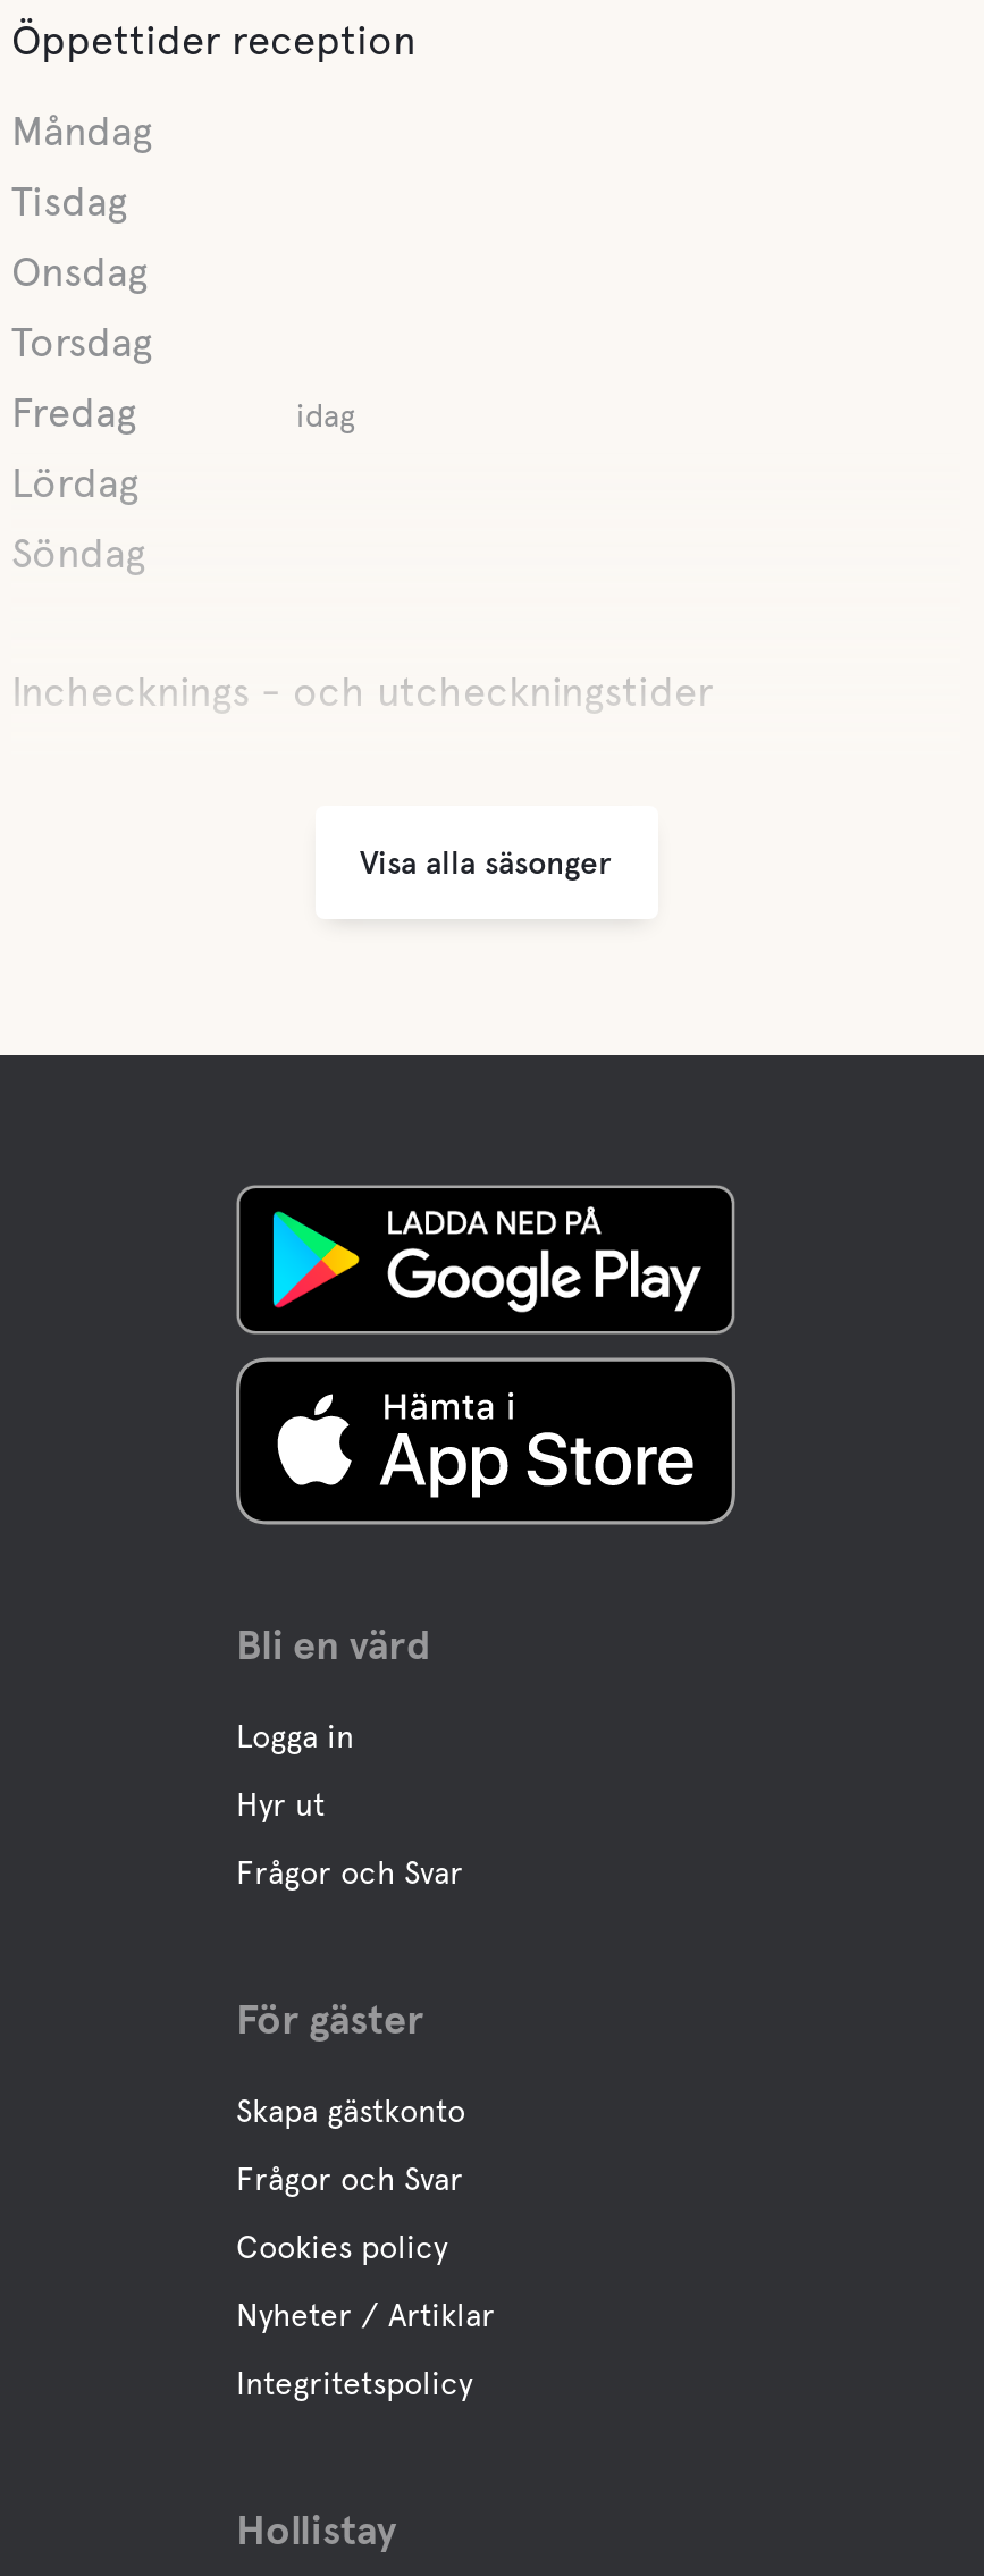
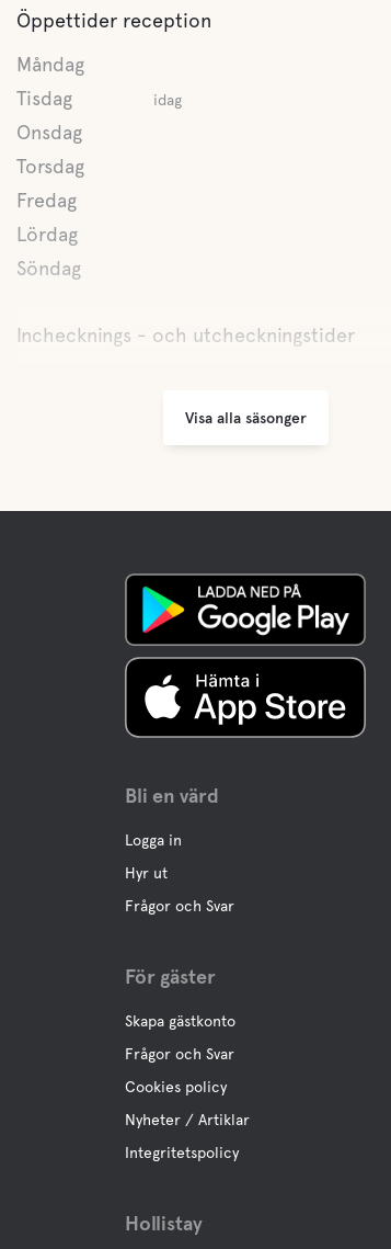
moved [296,397,355,433] -> [154,91,182,109]: idag

